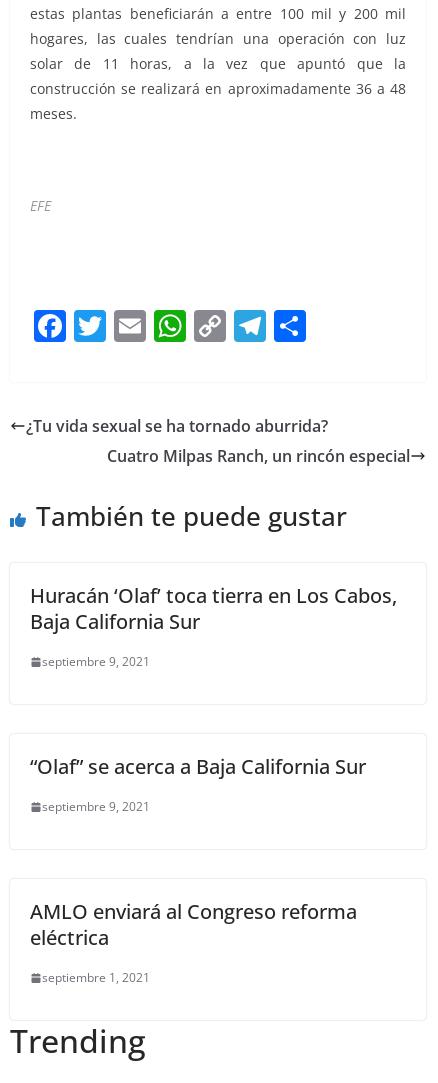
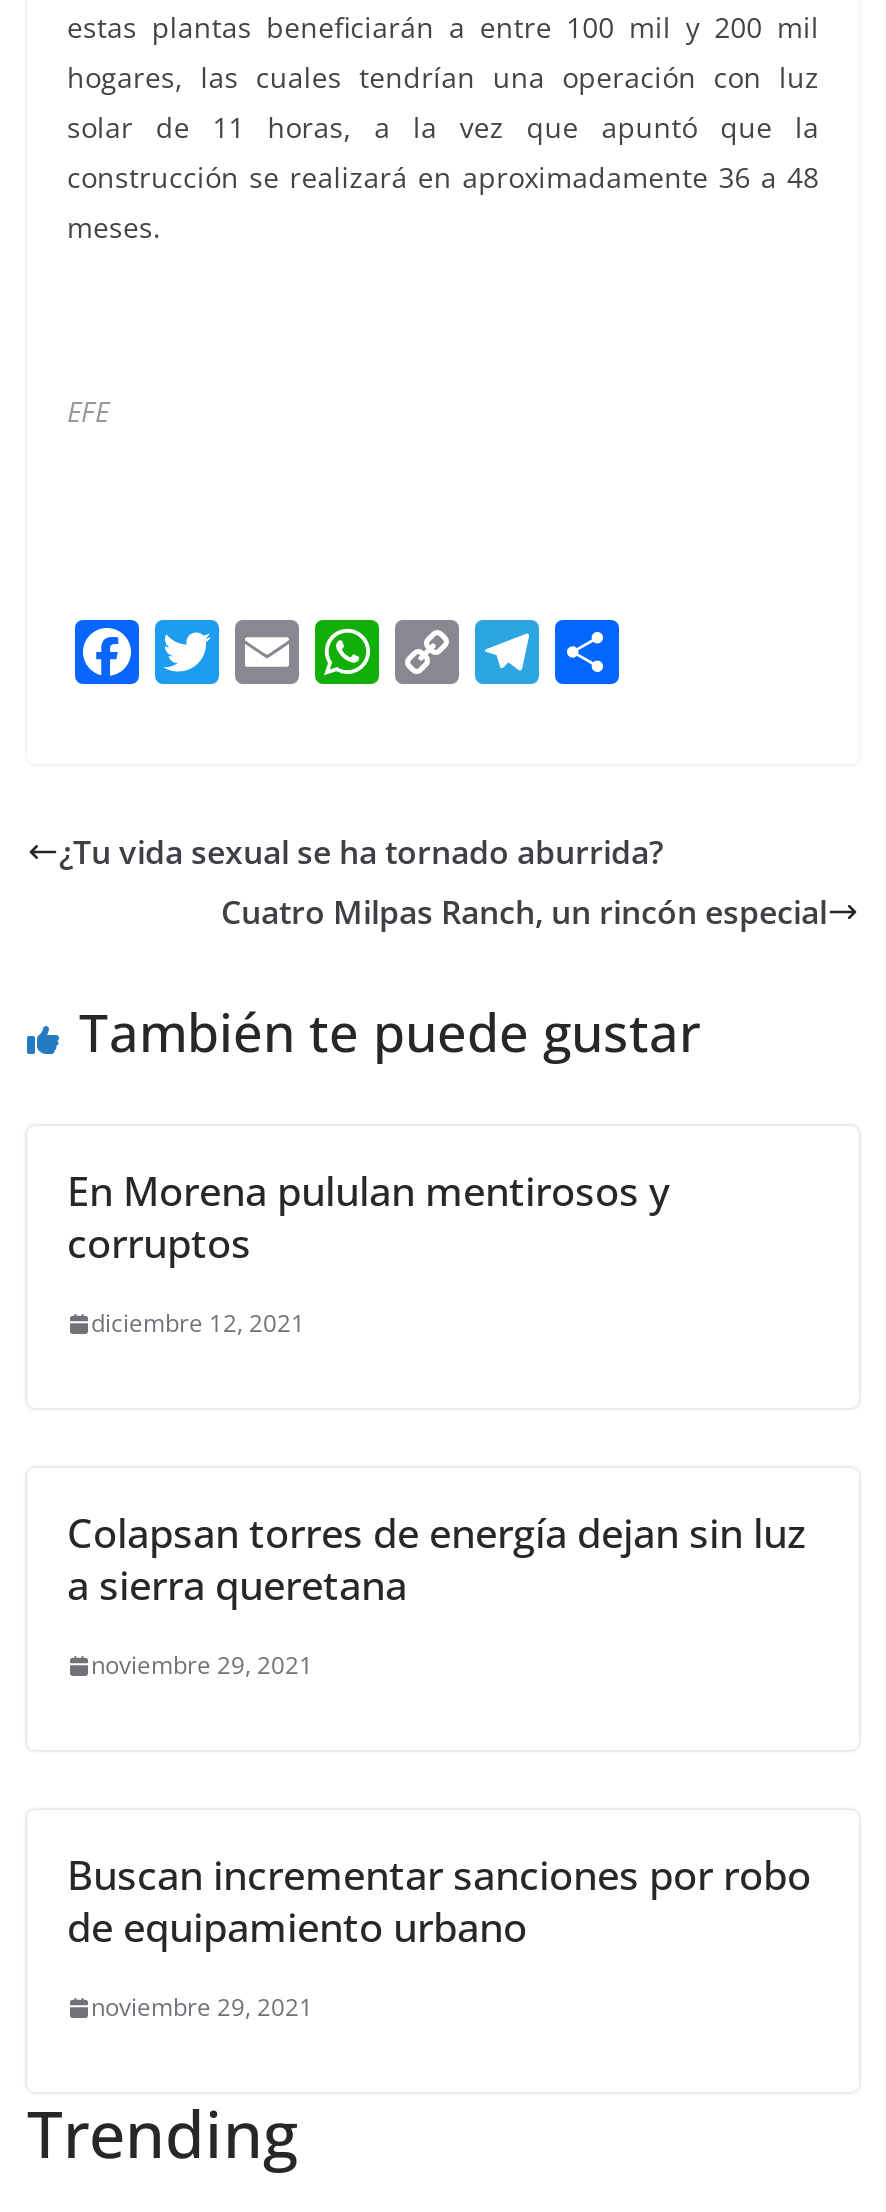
[30,582,397,635] Huracán ‘Olaf’ toca tierra en Los Cabos, | Baja California Sur -> [67,1164,669,1270] En Morena pululan mentirosos y | corruptos
[42,653,150,670] septiembre 9, 2021 -> [91,1306,305,1340] diciembre 12, 2021
[30,753,366,780] “Olaf” se acerca a Baja California Sur -> [67,1506,805,1612] Colapsan torres de energía dejan sin luz | a sierra queretana
[42,798,150,815] septiembre 9, 2021 -> [91,1648,313,1682] noviembre 29, 2021
[30,898,357,951] AMLO enviará al Congreso reforma | eléctrica -> [67,1848,811,1954] Buscan incrementar sanciones por robo | de equipamiento urbano
[42,969,150,986] septiembre 1, 2021 -> [91,1990,313,2024] noviembre 29, 2021

